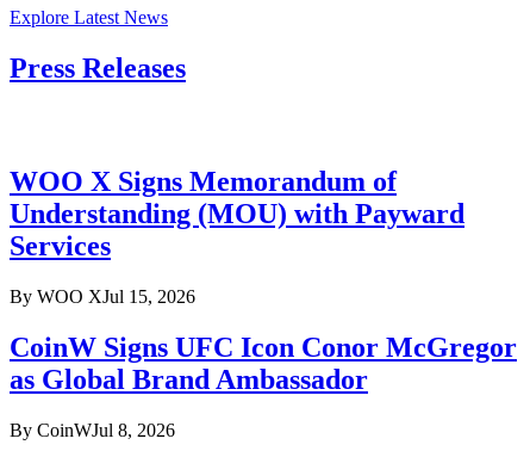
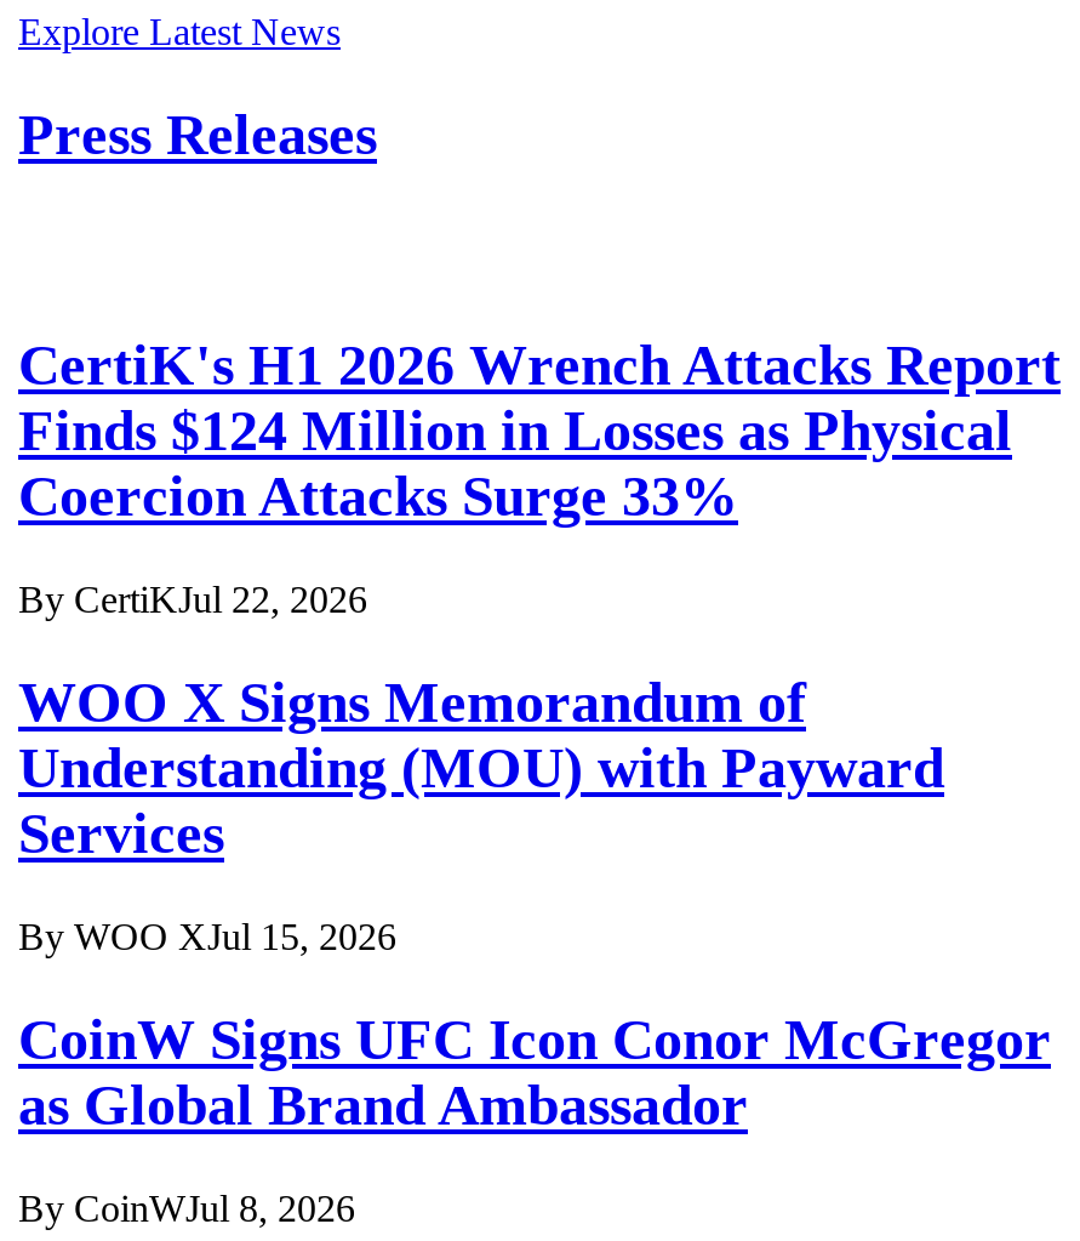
none -> [18,334,1061,620] CertiK's H1 2026 Wrench Attacks Report | Finds $124 Million in Losses as Physical | Coercion Attacks Surge 33% | By CertiKJul 22, 2026

